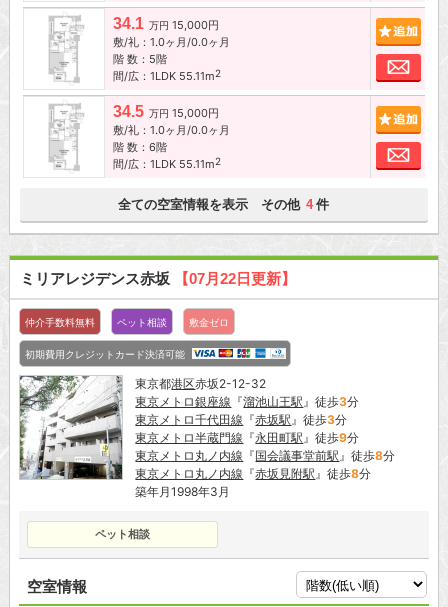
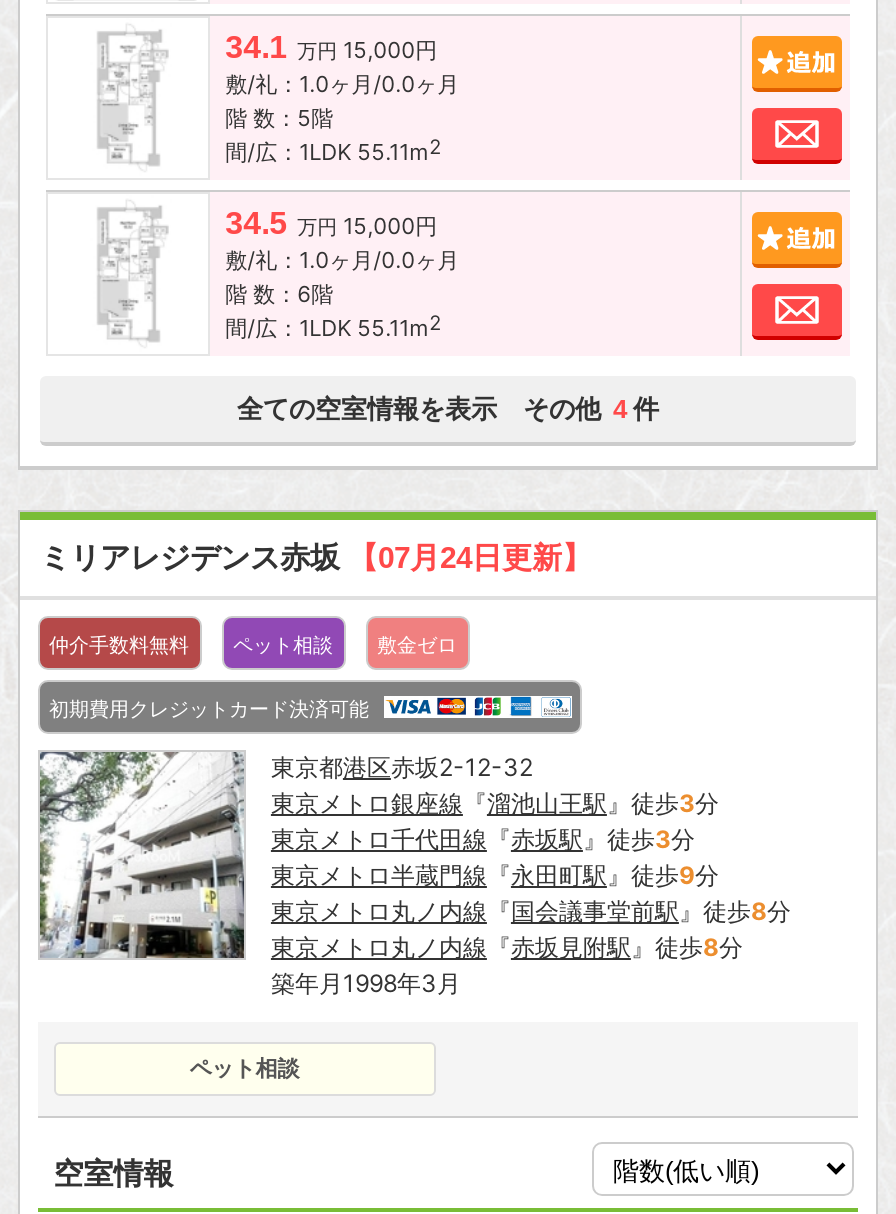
[20,270,296,287] ミリアレジデンス赤坂【07月22日更新】 -> [40,540,592,574] ミリアレジデンス赤坂【07月24日更新】

